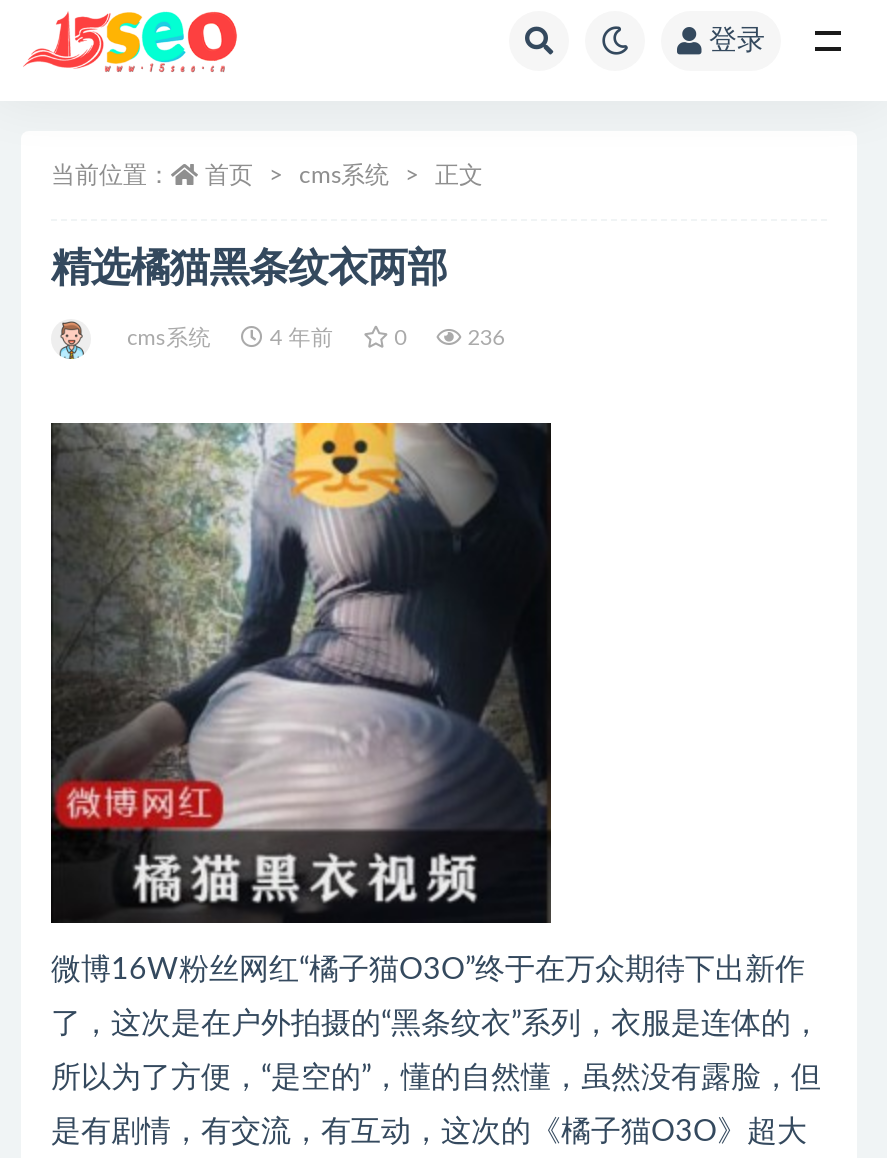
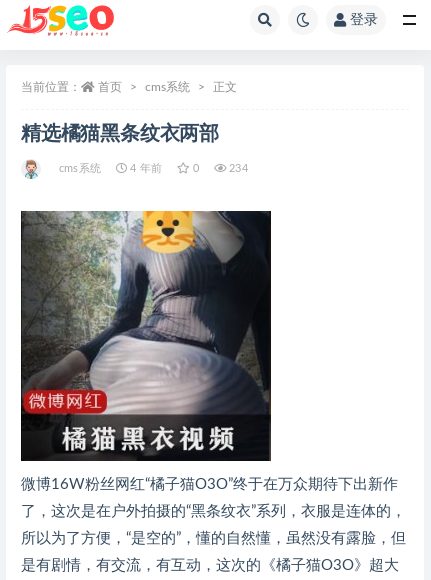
[461,327,505,349] 236 -> [226,163,248,174] 234

